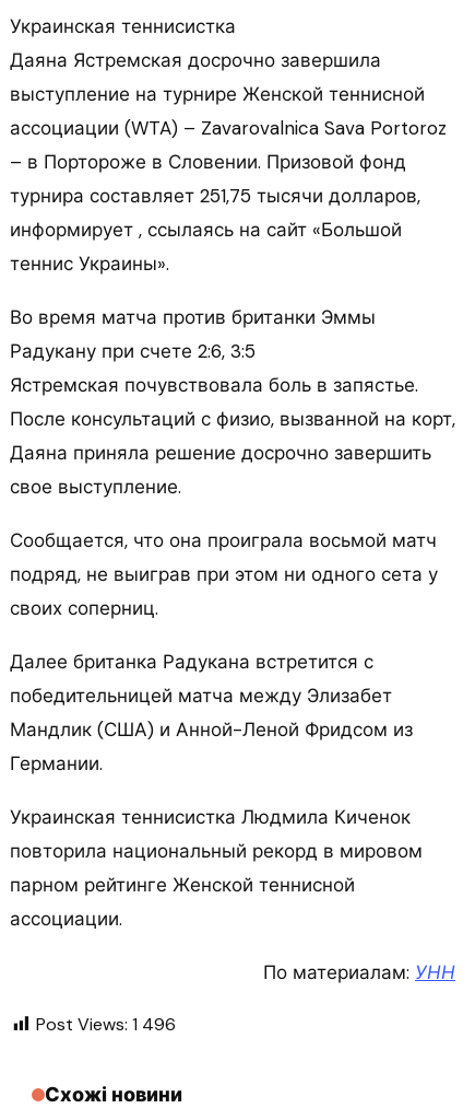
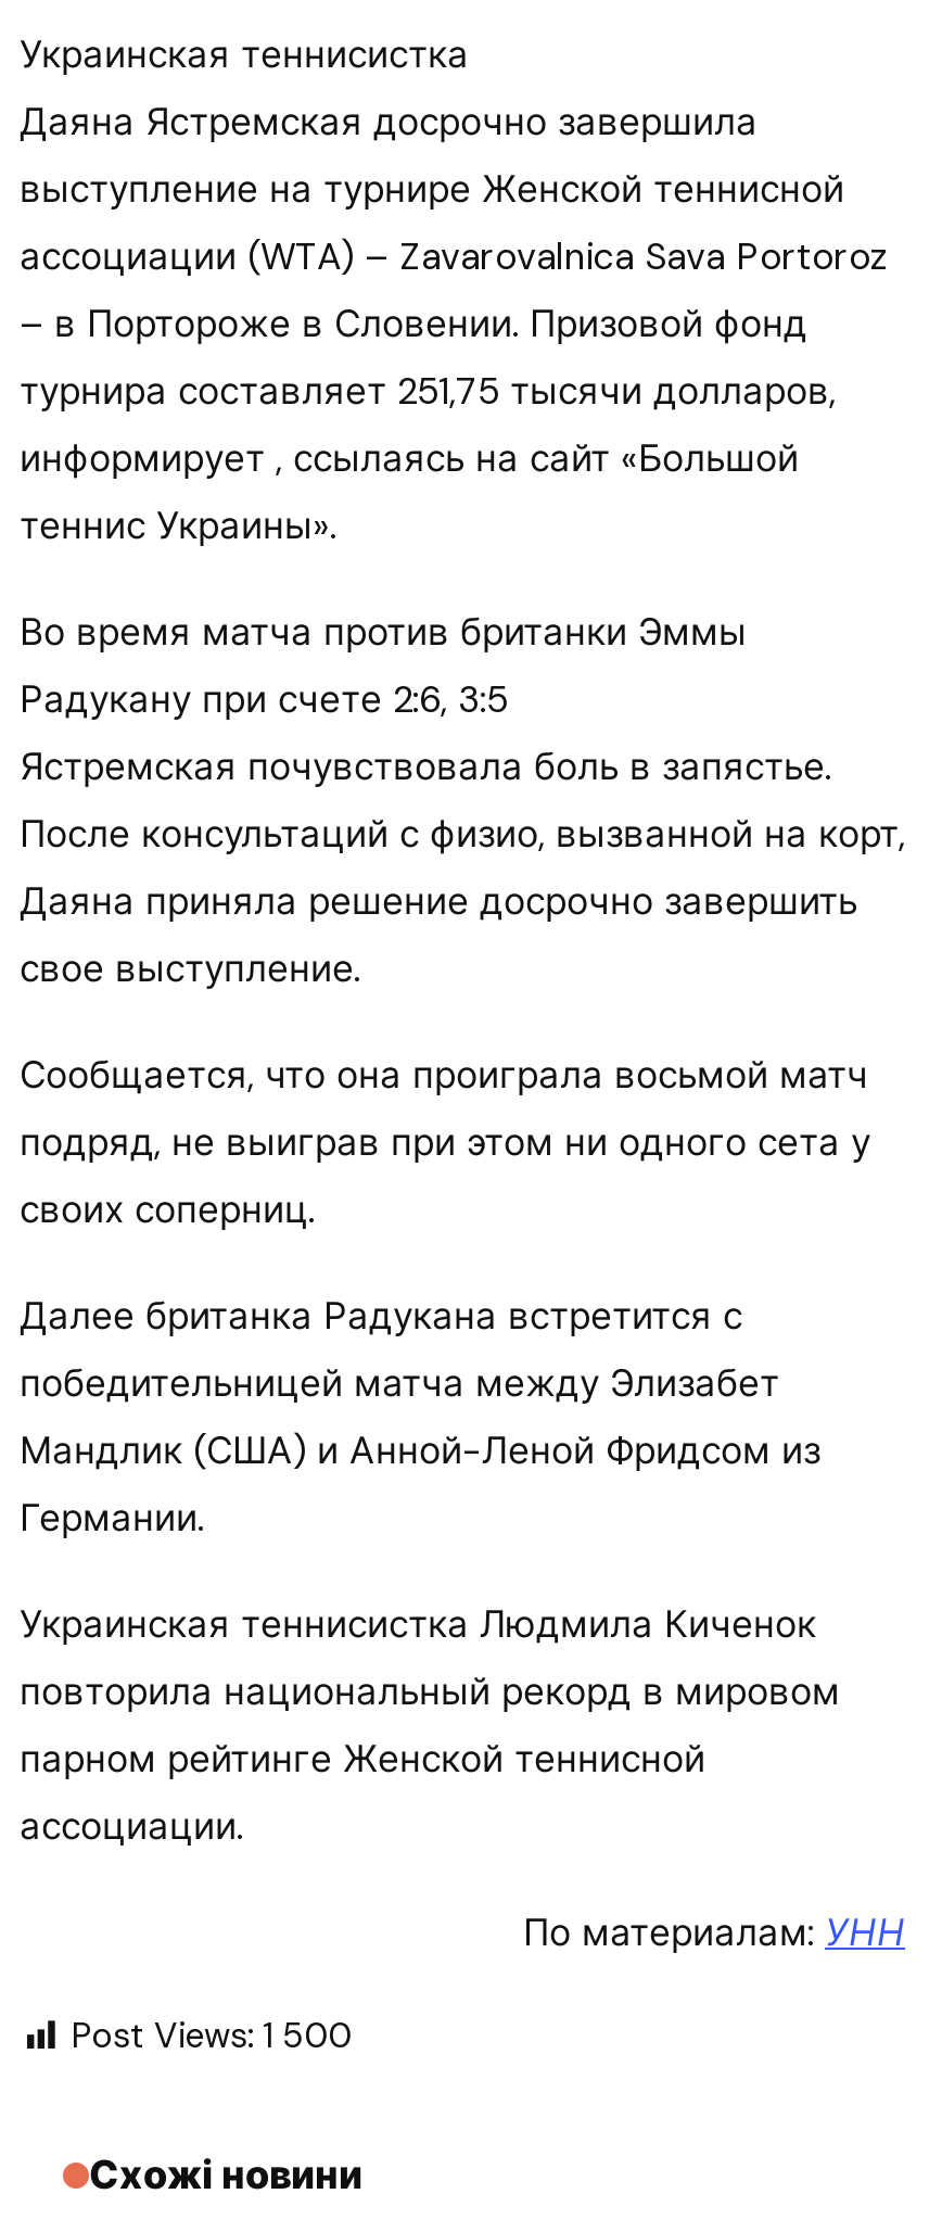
[36,1012,176,1035] Post Views: 1 496 -> [72,2012,352,2057] Post Views: 1 500

